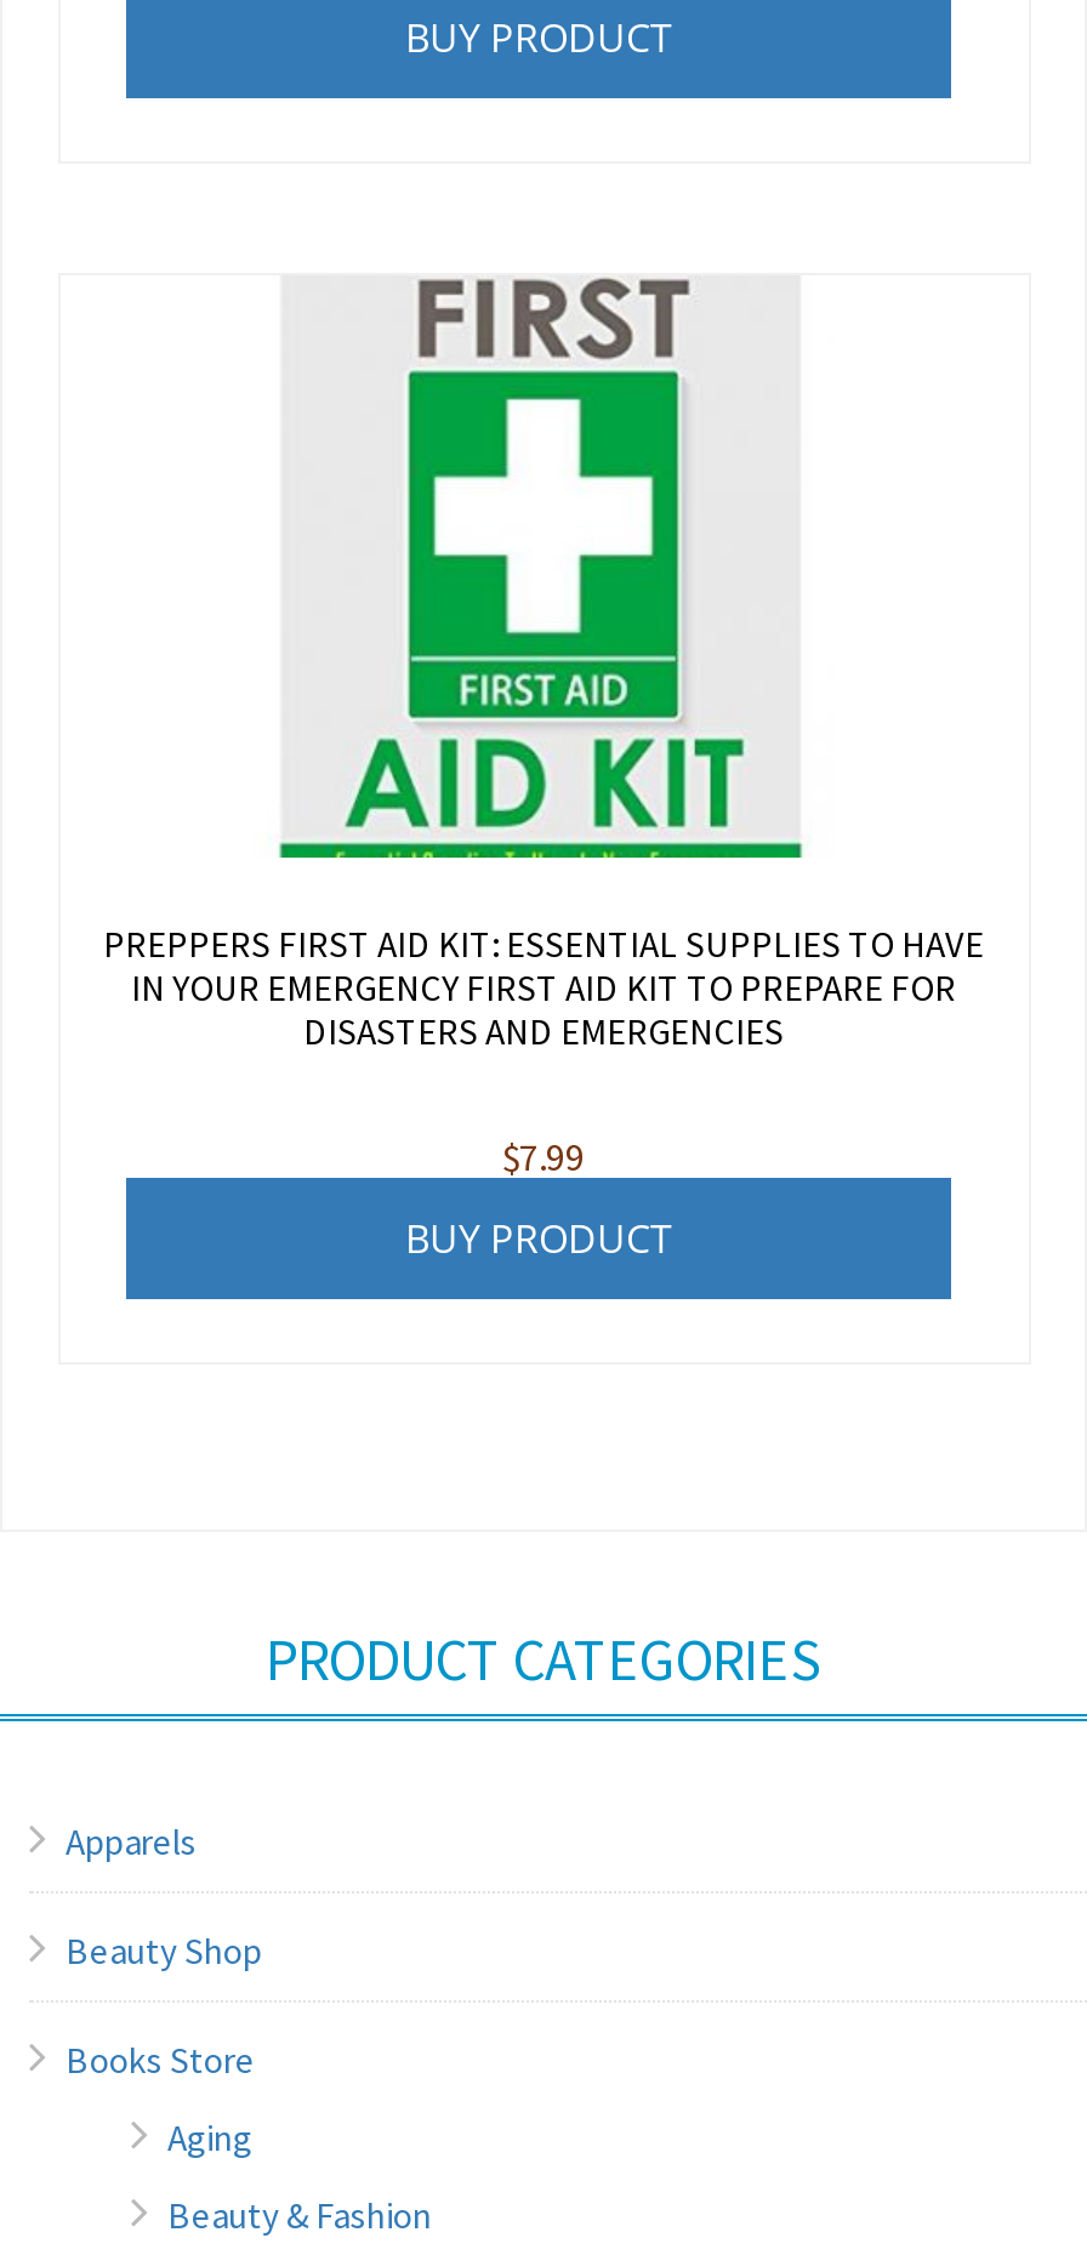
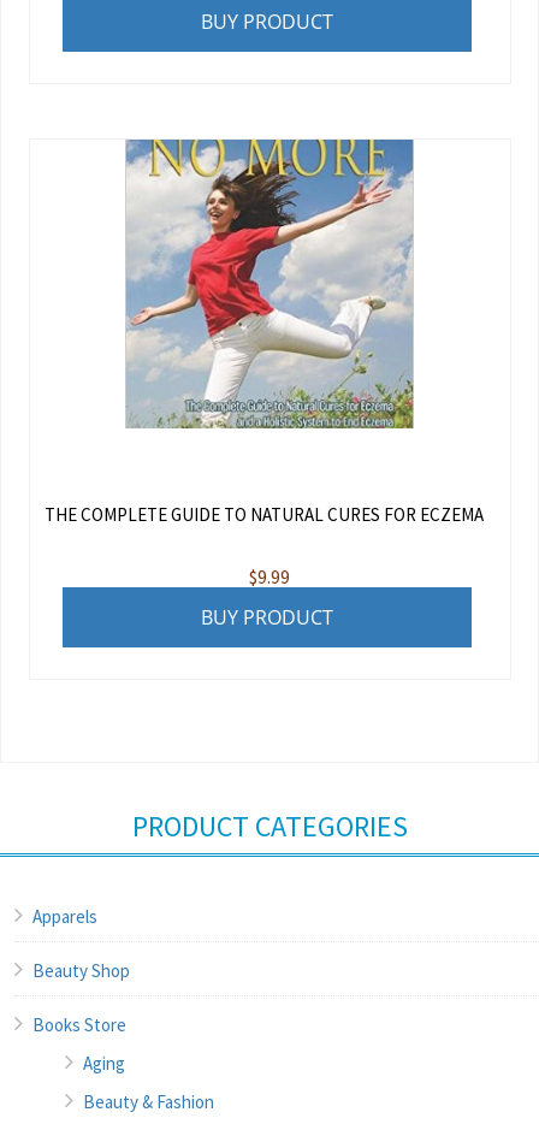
[255,275,835,860] [image] -> [124,138,415,430] [image]
[103,920,984,1053] PREPPERS FIRST AID KIT: ESSENTIAL SUPPLIES TO HAVE | IN YOUR EMERGENCY FIRST AID KIT TO PREPARE FOR | DISASTERS AND EMERGENCIES -> [44,503,483,525] THE COMPLETE GUIDE TO NATURAL CURES FOR ECZEMA
[502,1132,585,1181] $7.99 -> [249,565,290,589] $9.99

